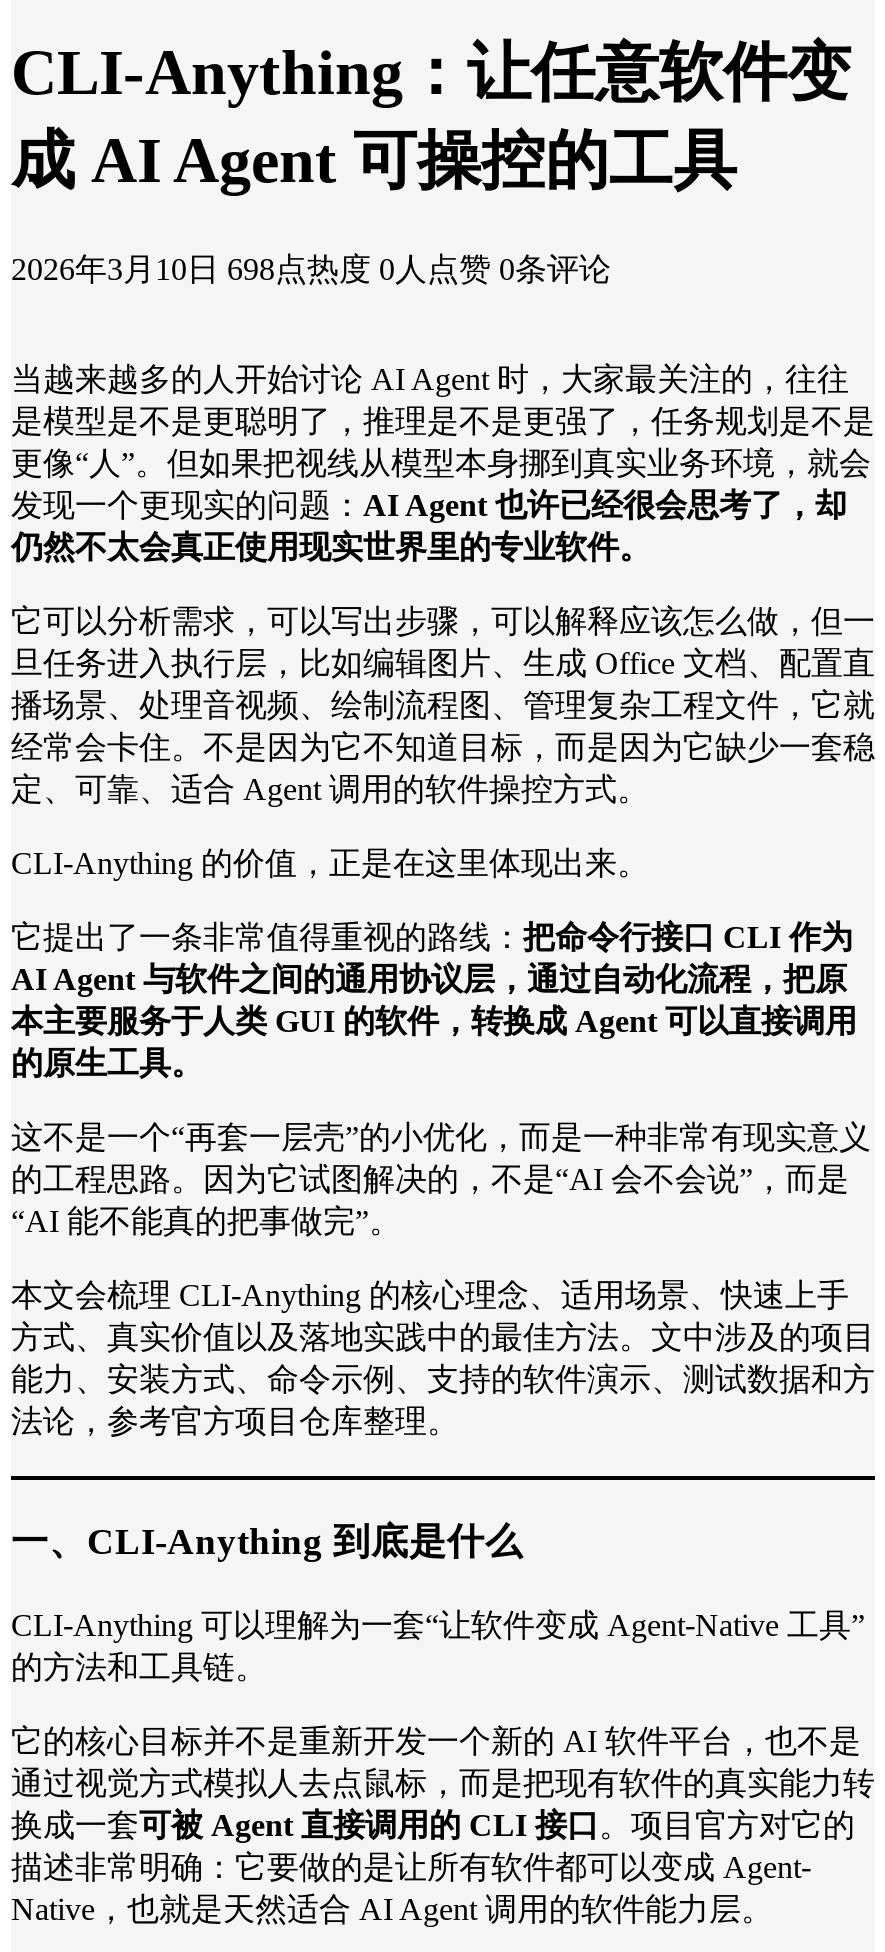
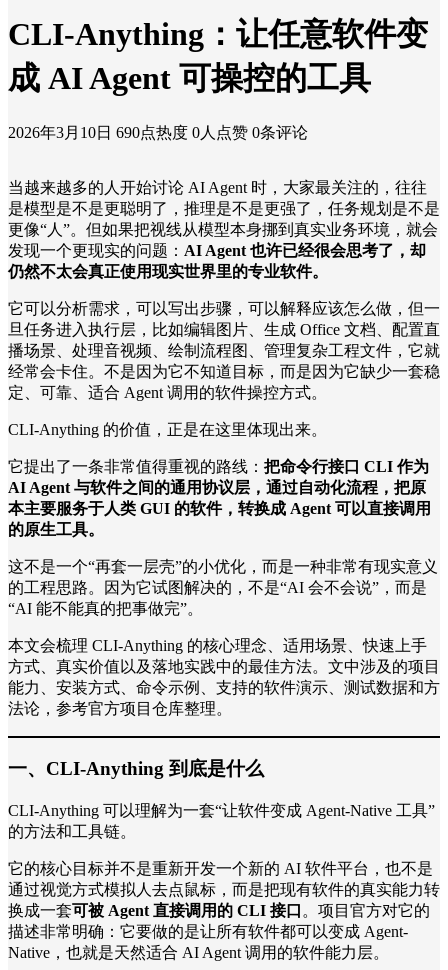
[11,251,611,285] 2026年3月10日 698点热度 0人点赞 0条评论 -> [8,124,308,141] 2026年3月10日 690点热度 0人点赞 0条评论

